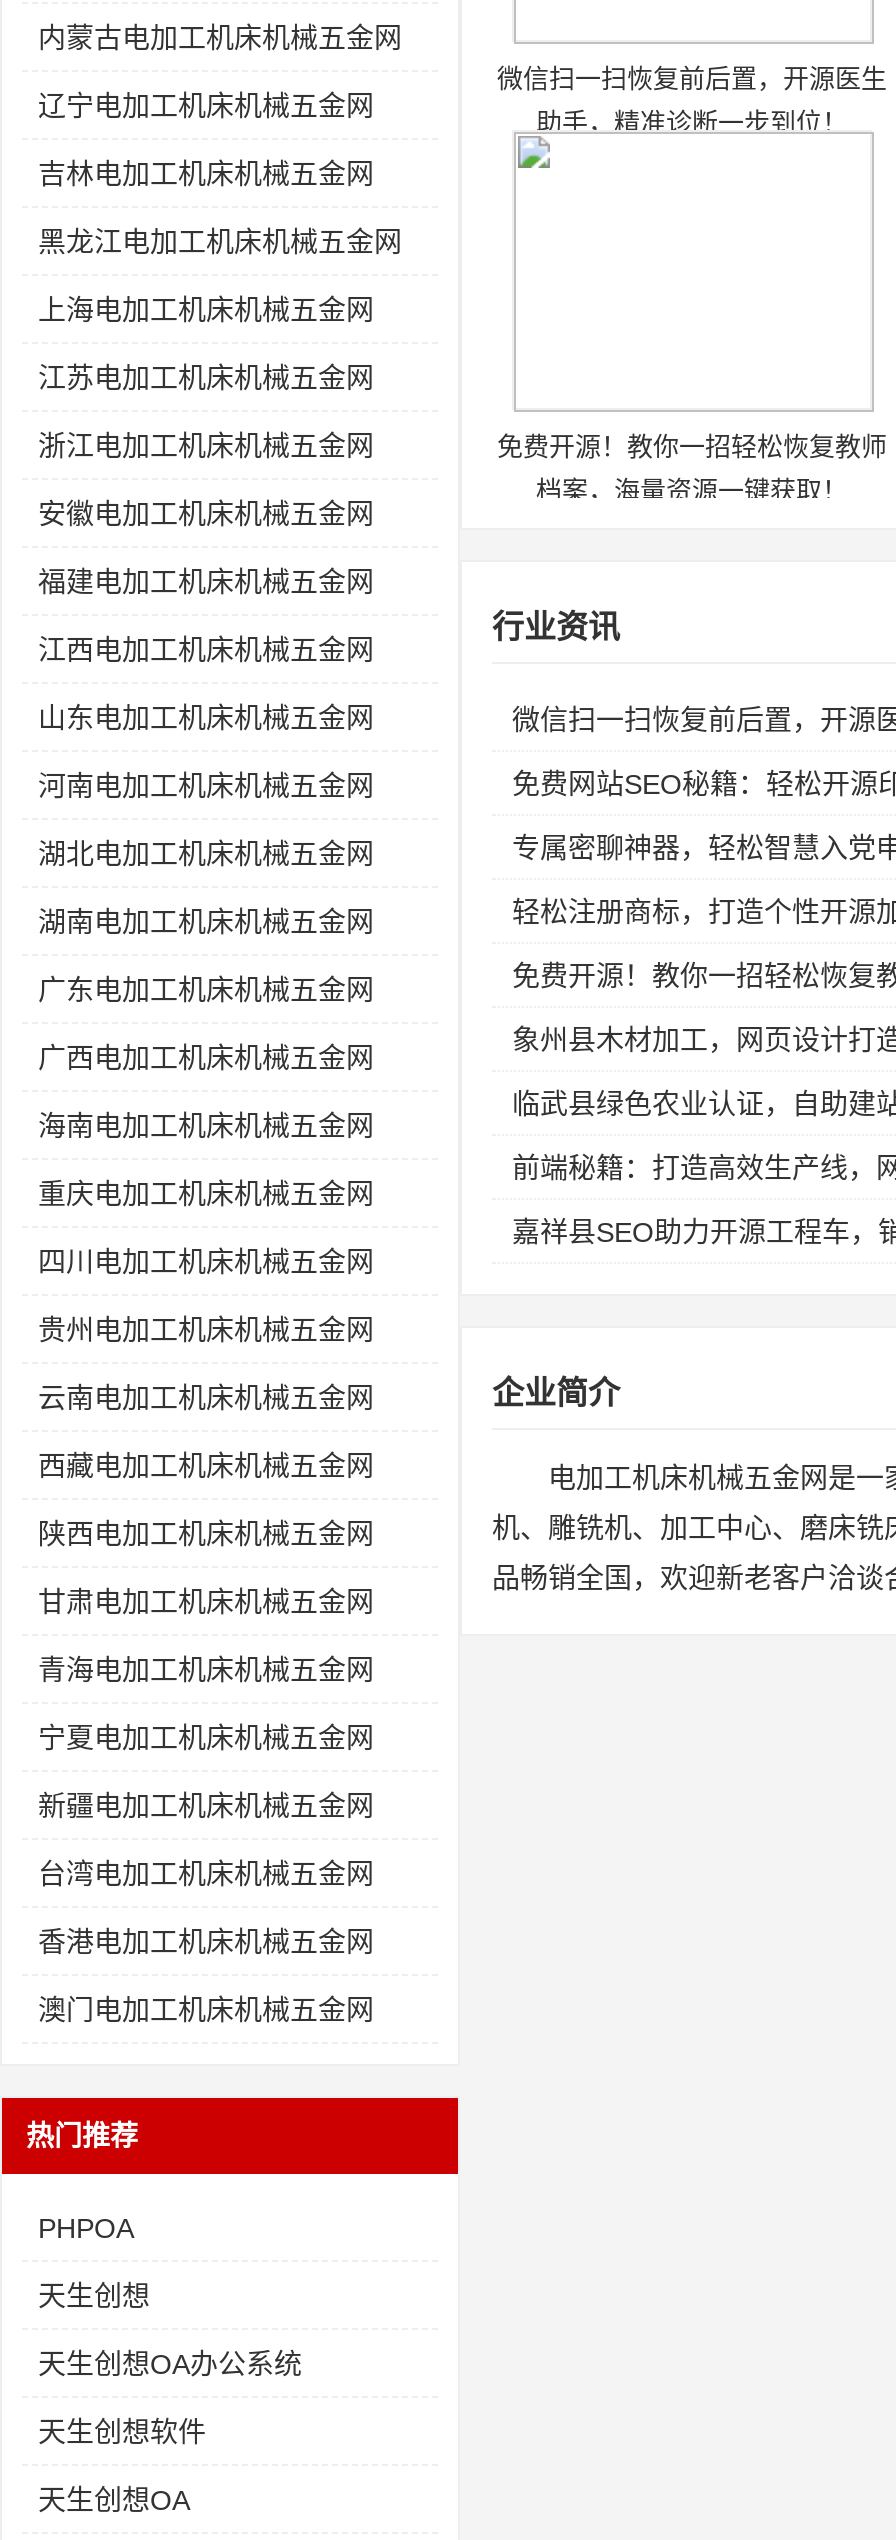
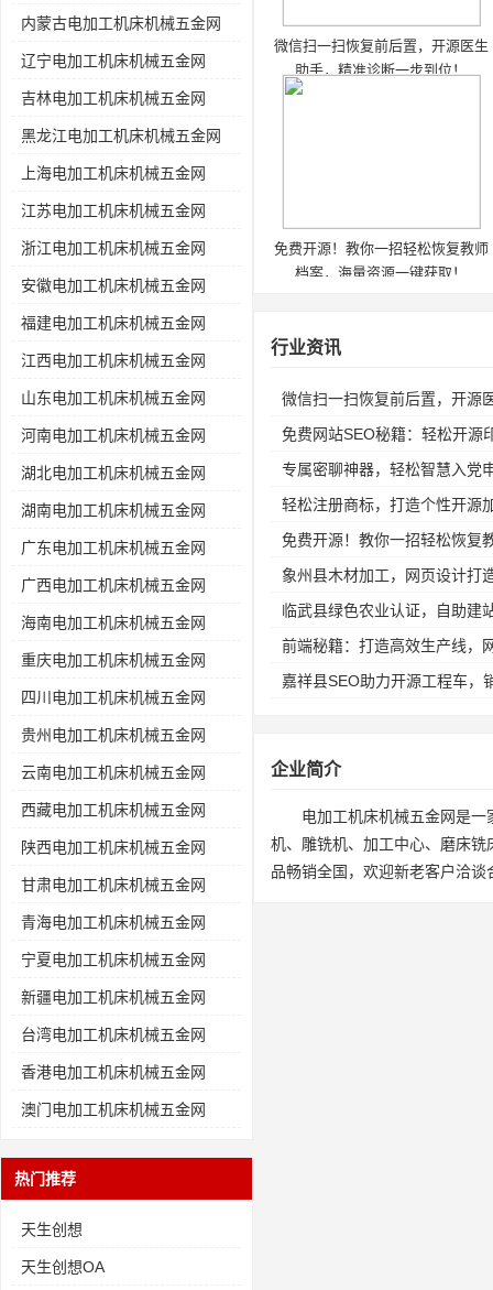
[38,2212,134,2244] PHPOA -> none
[38,2348,302,2448] 天生创想OA办公系统 | 天生创想软件 -> none

